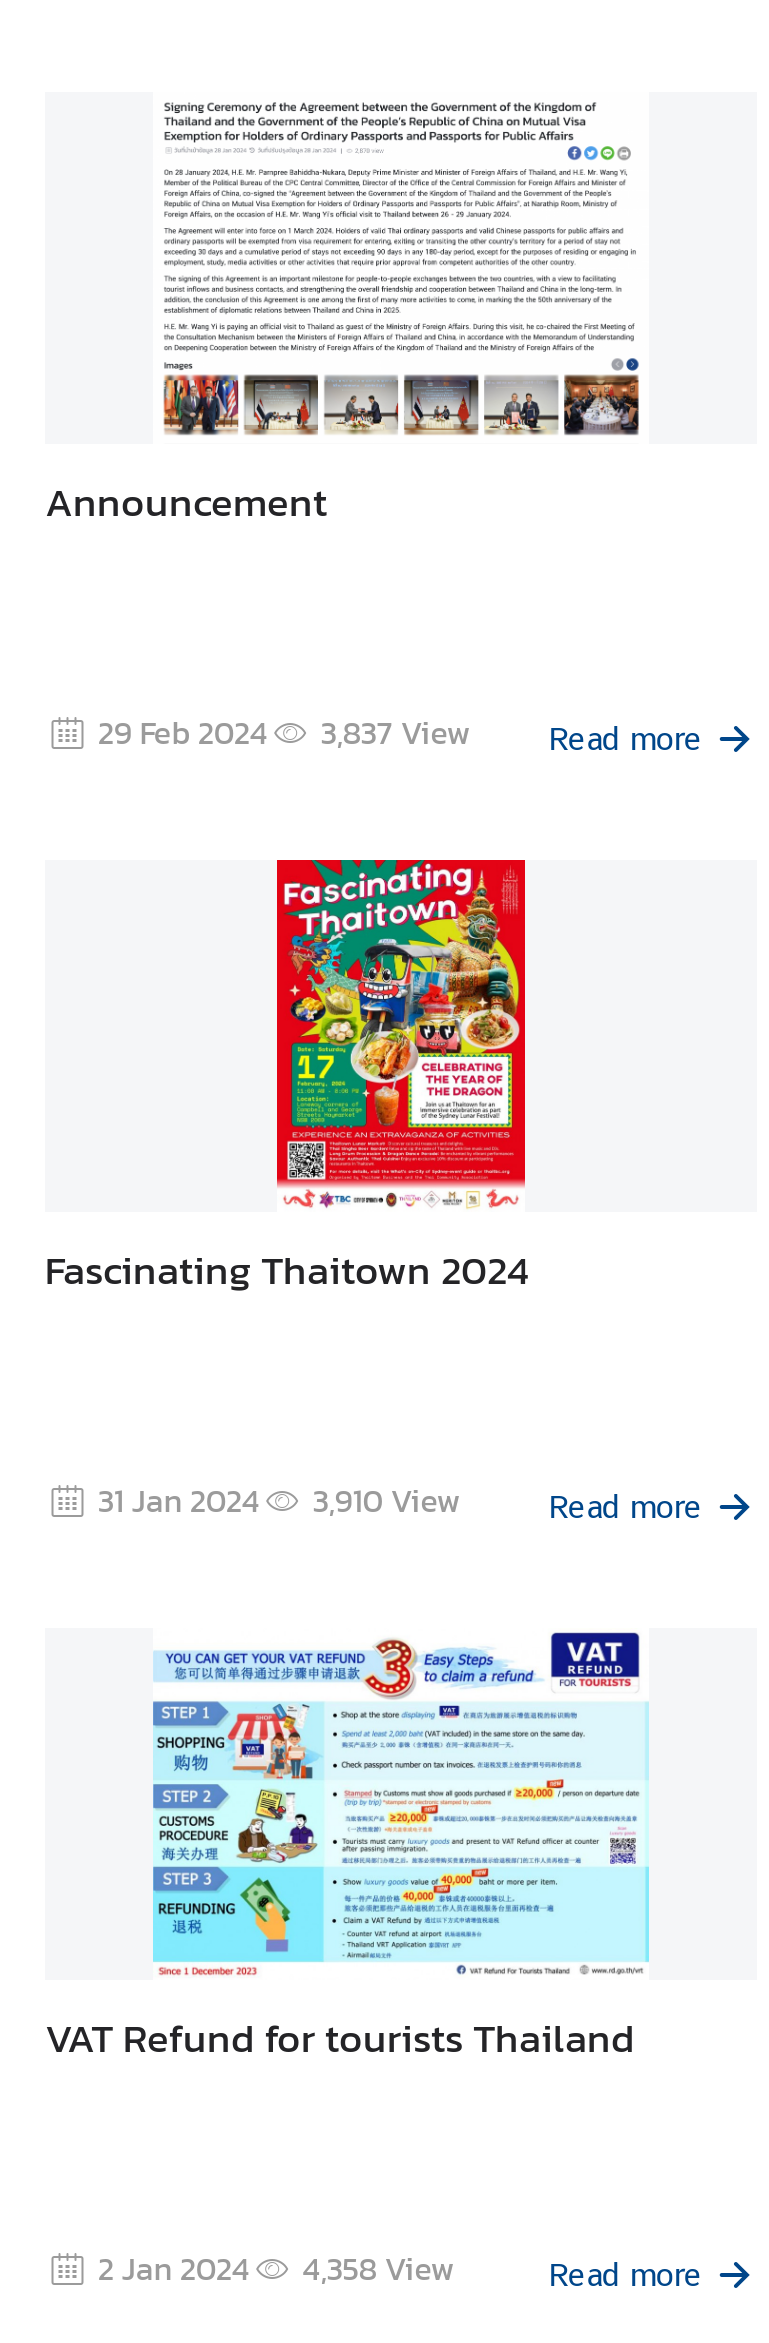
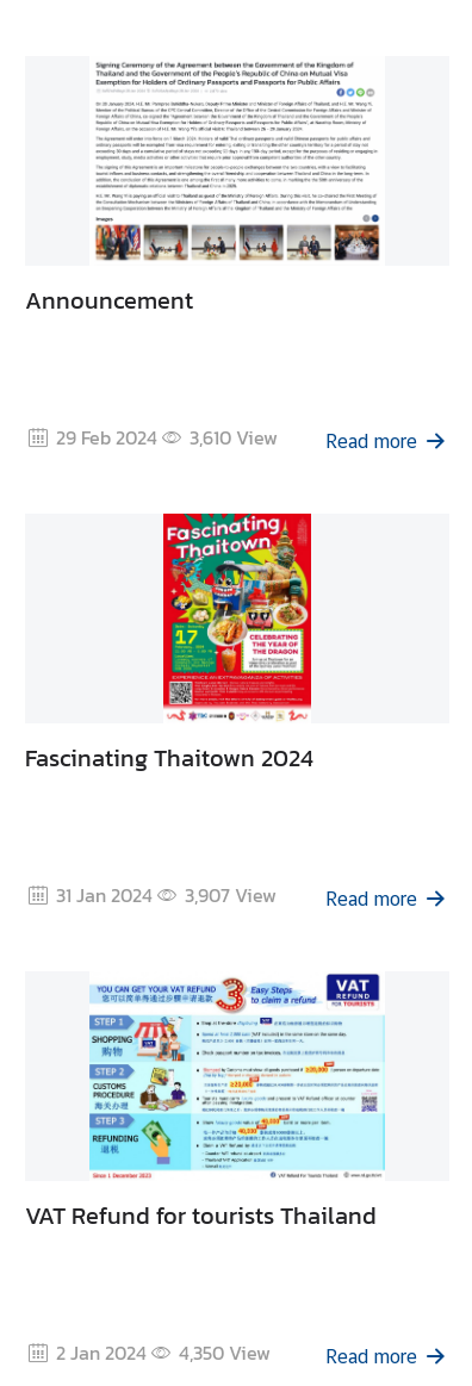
[321,707,471,755] 3,837 View -> [189,422,277,451] 3,610 View
[313,1475,461,1523] 3,910 View -> [185,880,276,909] 3,907 View
[303,2243,455,2291] 4,358 View -> [179,1338,270,1366] 4,350 View

